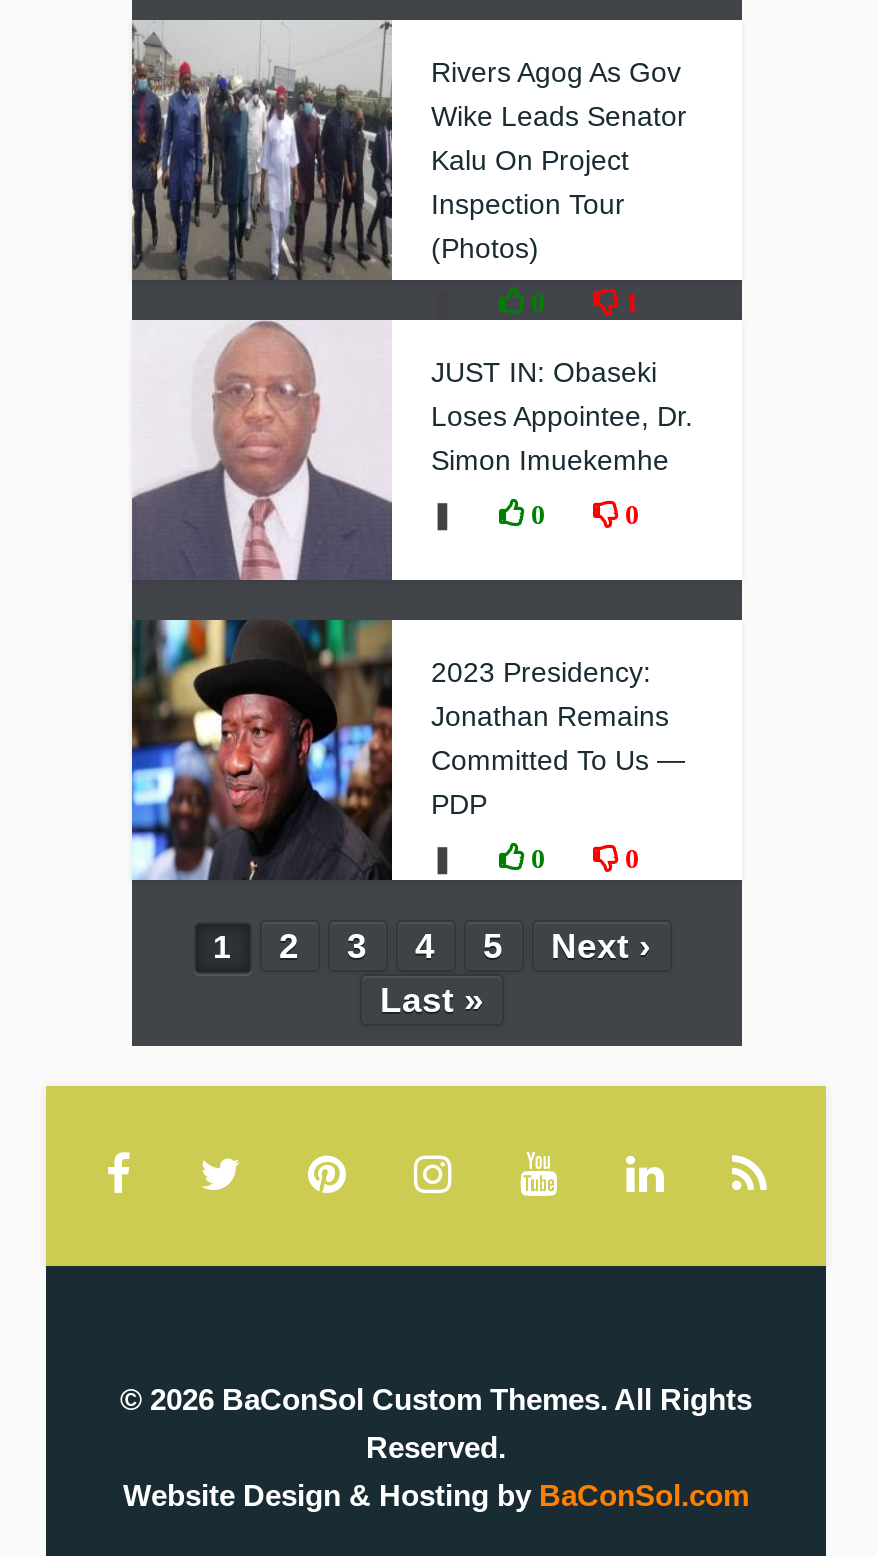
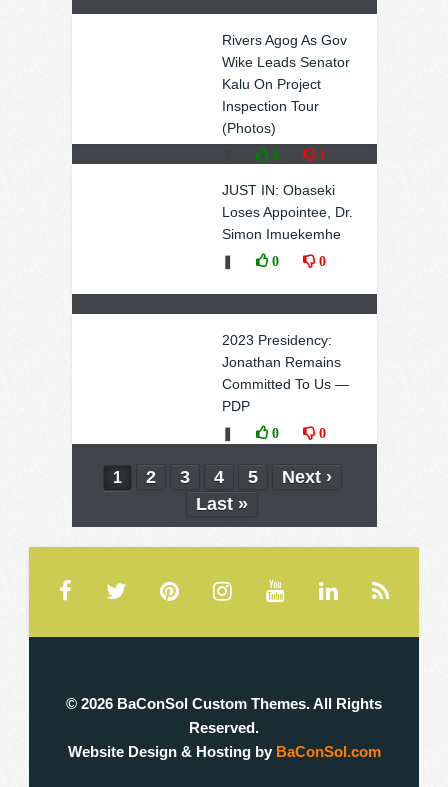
[130,20,394,280] [image] -> none
[130,320,394,582] [image] -> none
[130,618,394,882] [image] -> none

